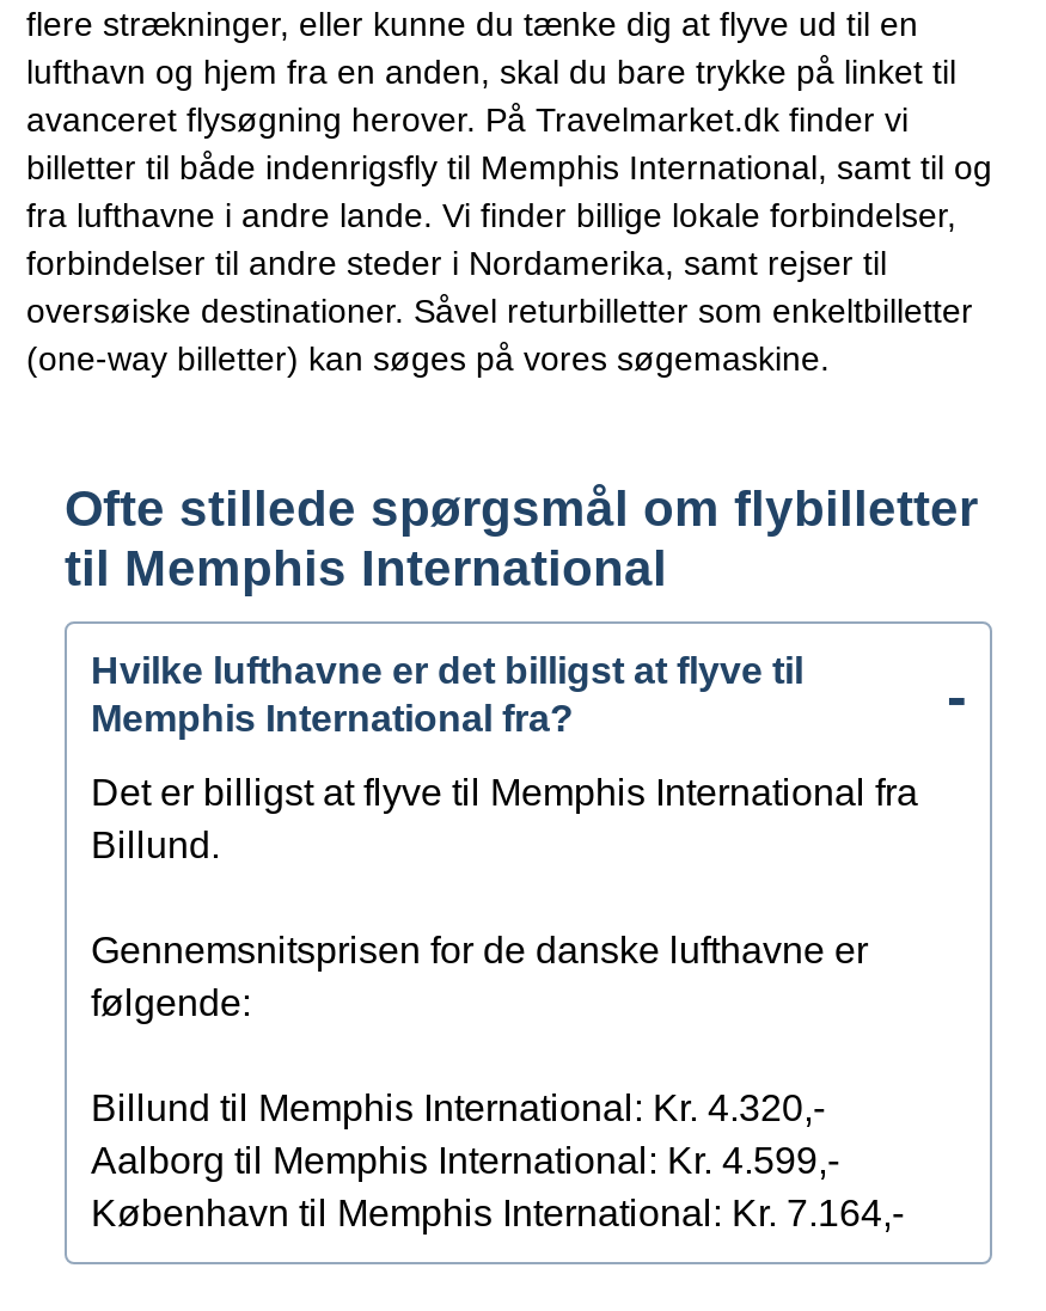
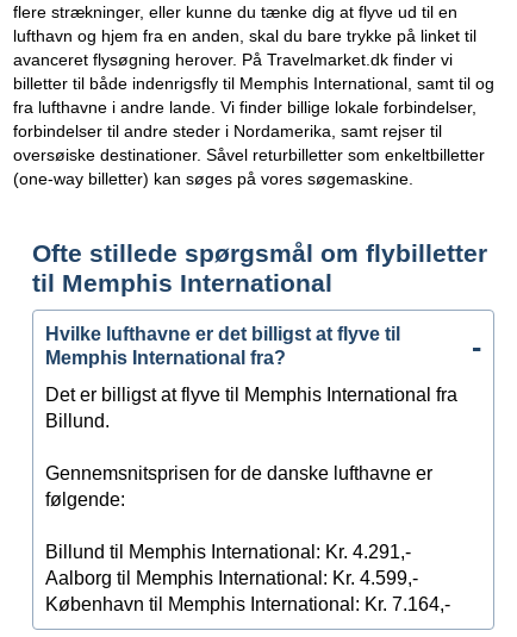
[91,1088,825,1129] Billund til Memphis International: Kr. 4.320,- -> [45,542,411,562] Billund til Memphis International: Kr. 4.291,-

